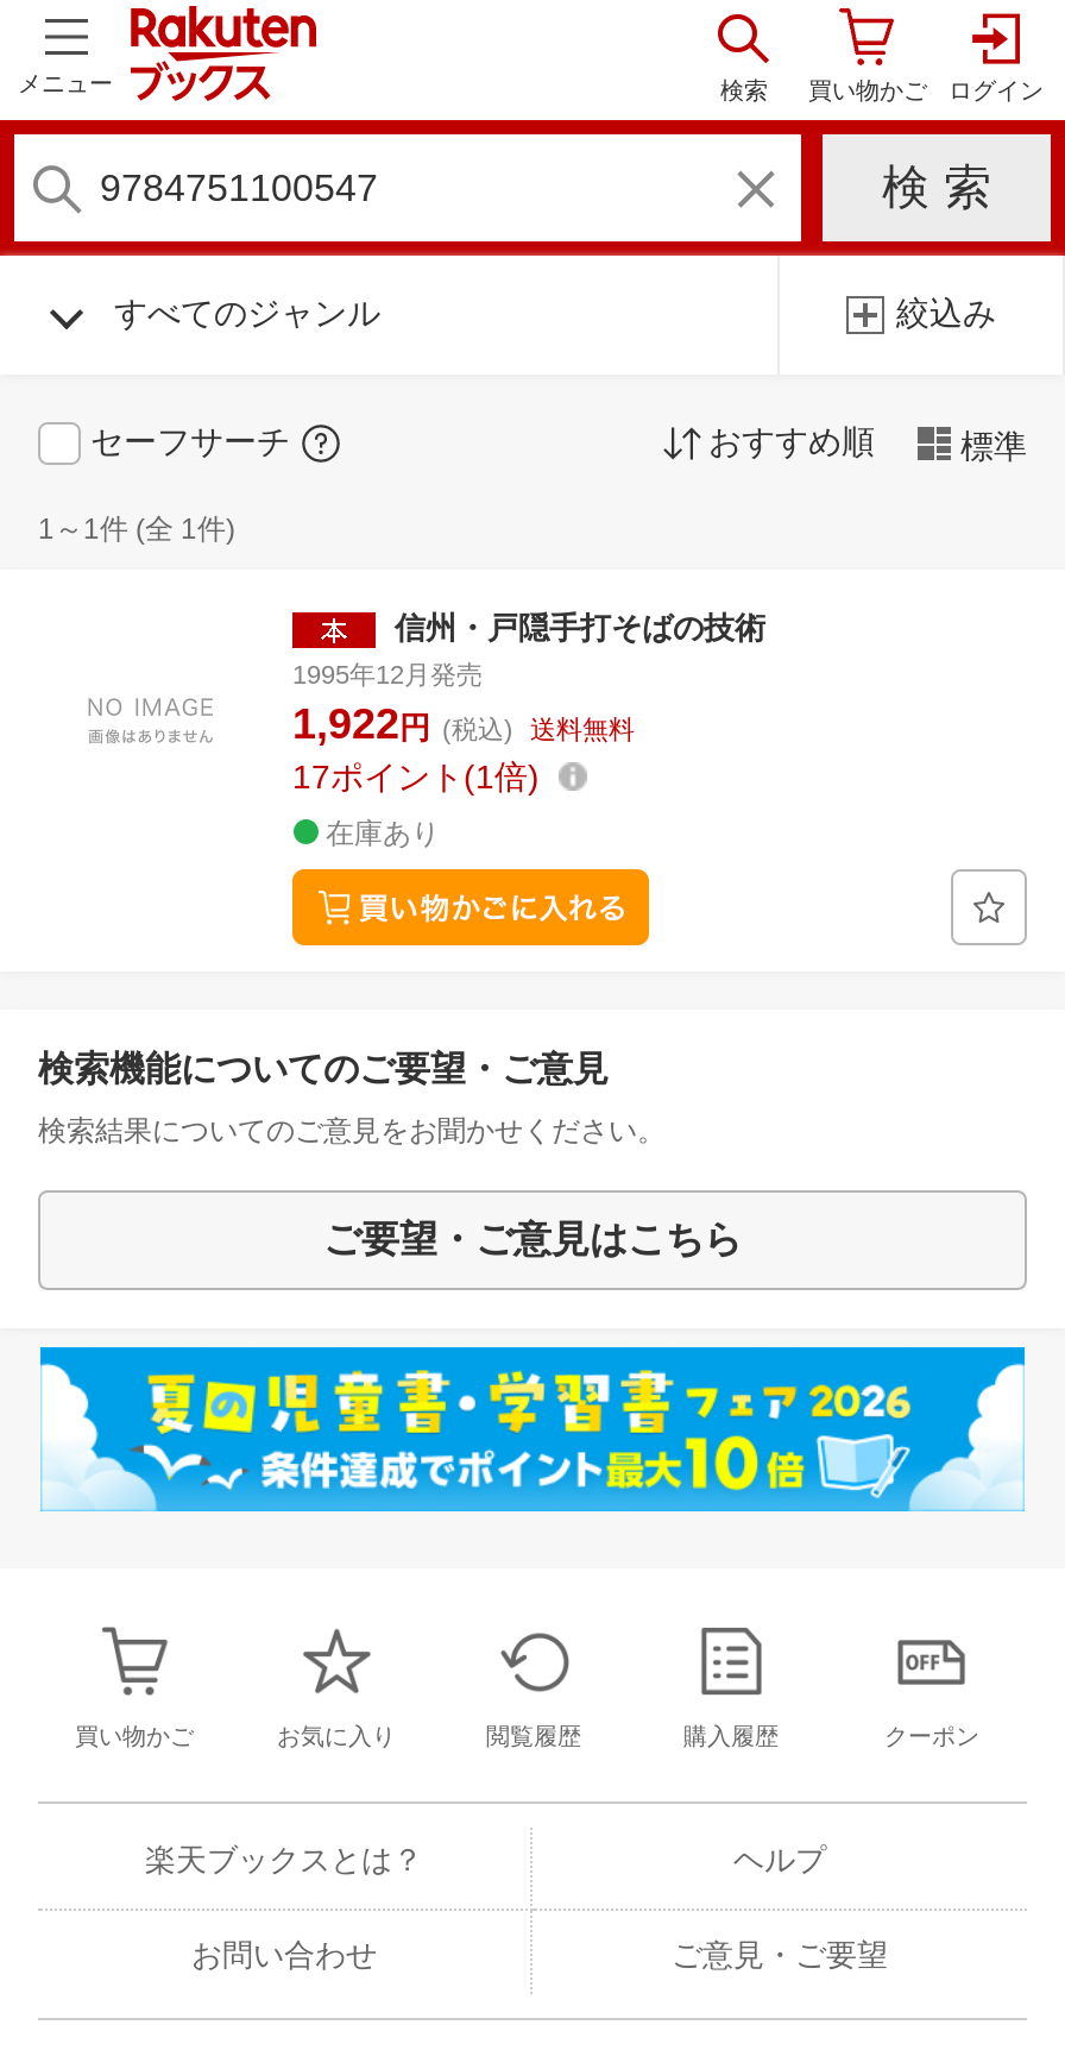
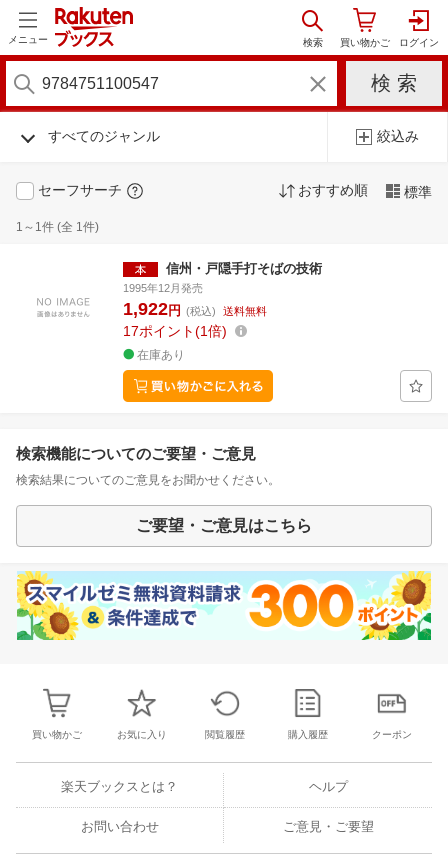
[38,1345,1027,1514] [image] -> [16,570,432,641] [image]

